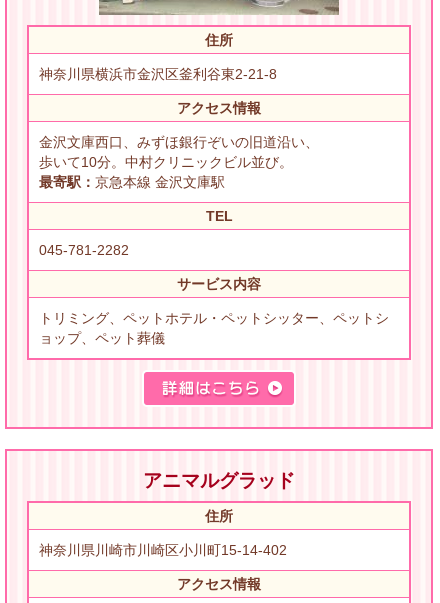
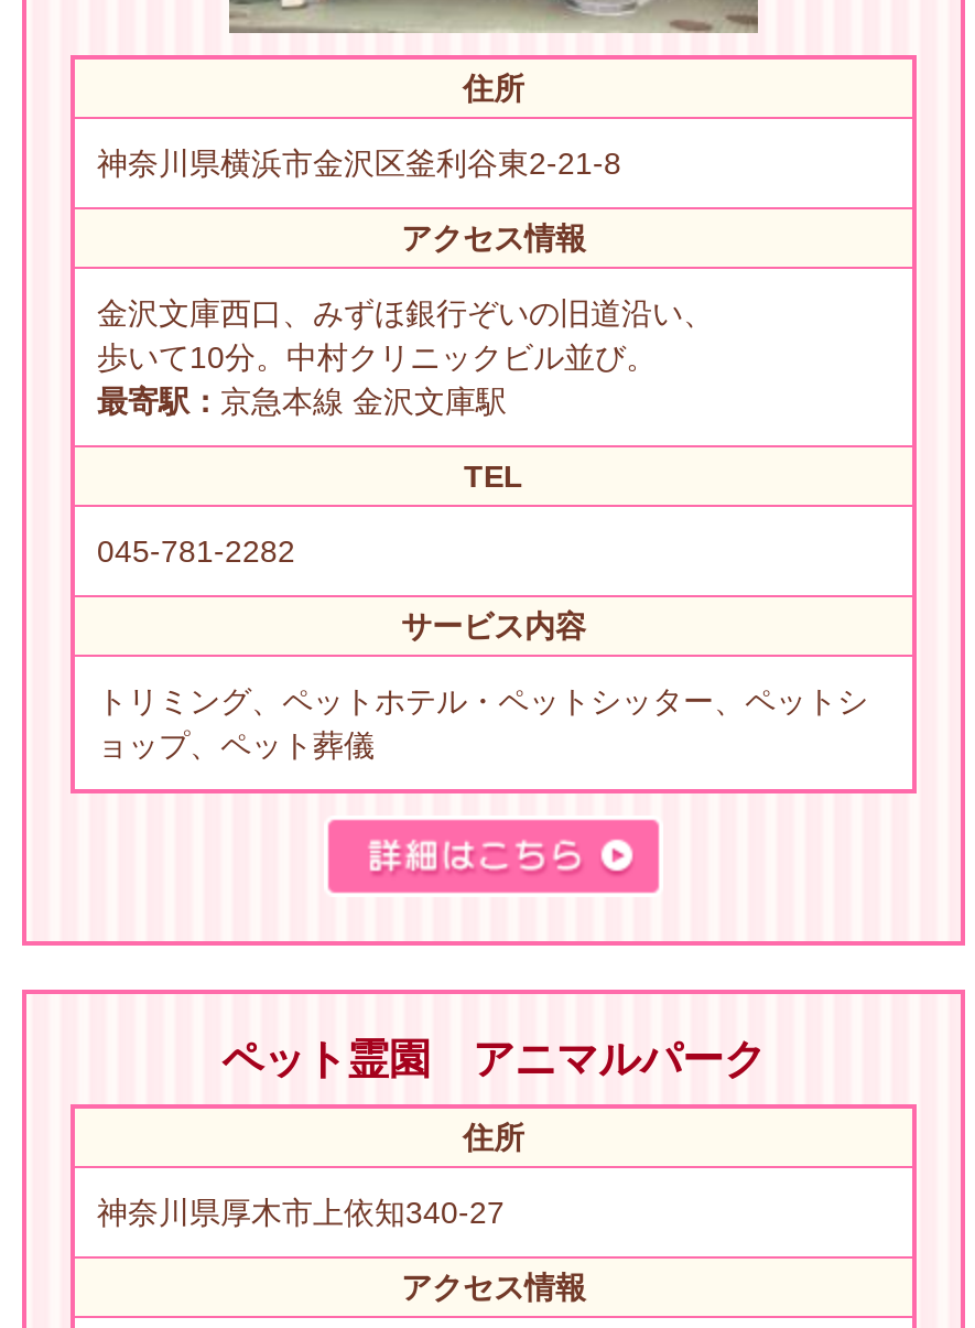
[143,470,295,491] アニマルグラッド -> [221,1036,766,1082] ペット霊園 アニマルパーク
[39,542,287,558] 神奈川県川崎市川崎区小川町15-14-402 -> [97,1195,505,1230] 神奈川県厚木市上依知340-27

